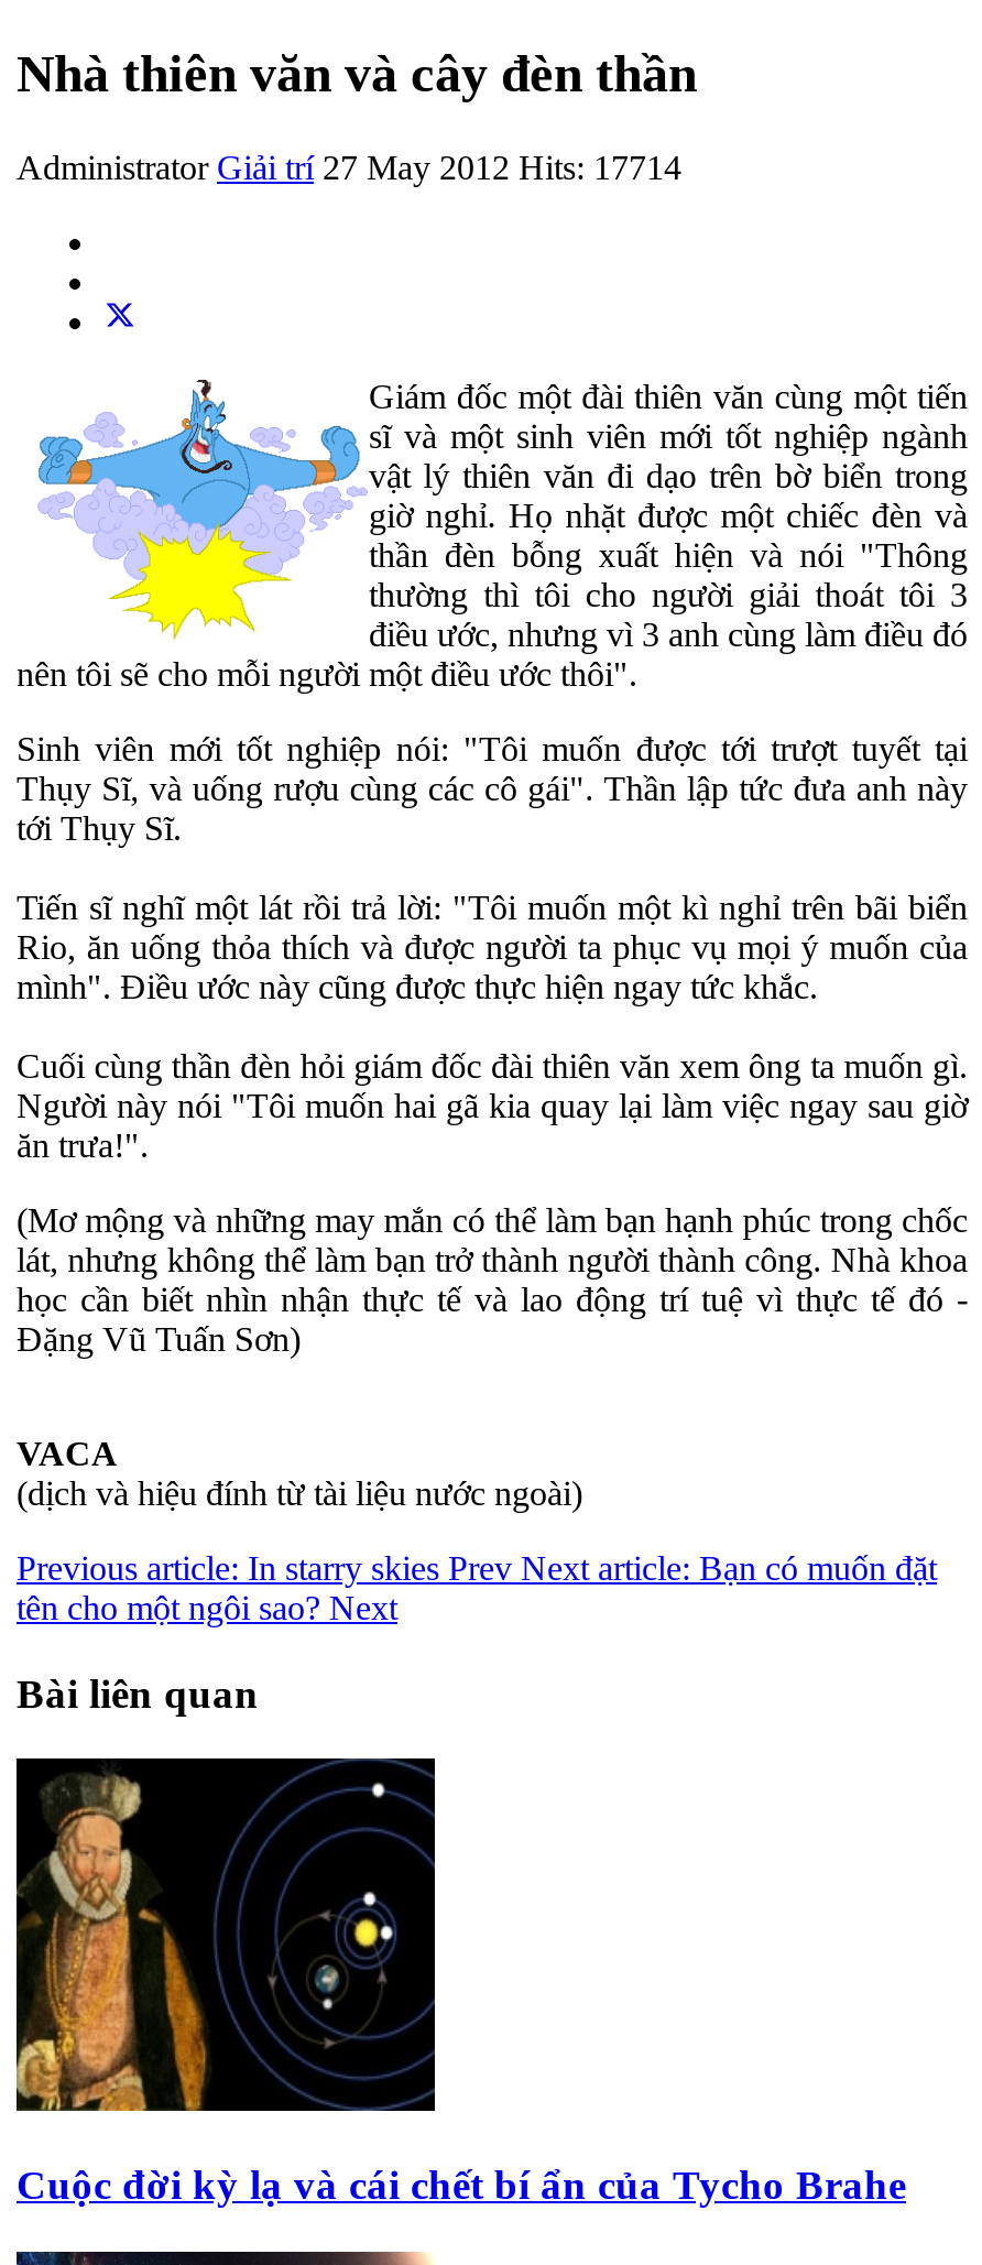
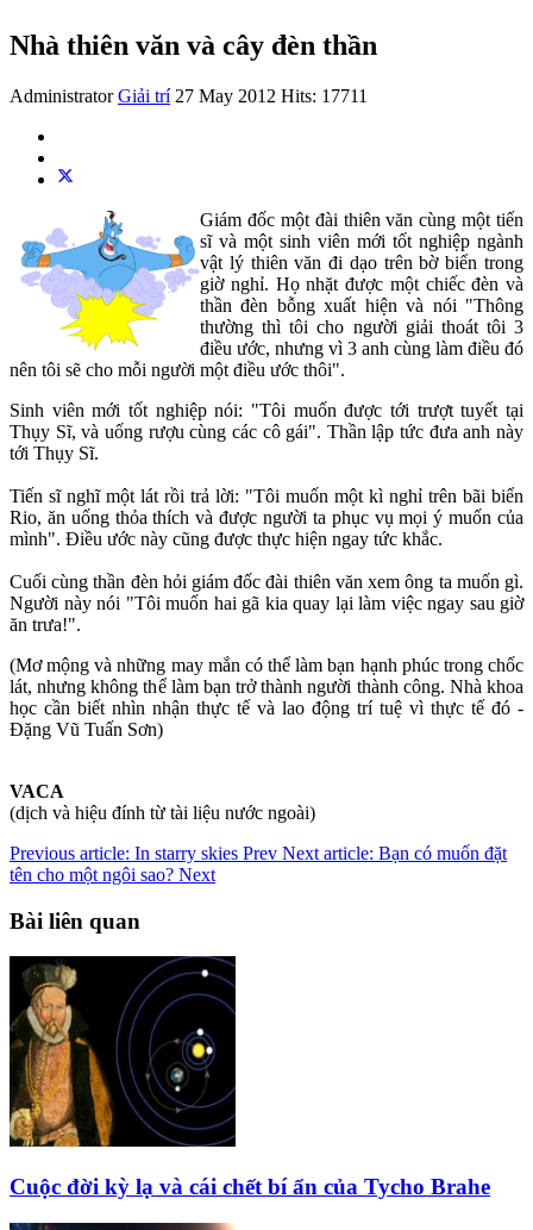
[17,148,681,186] Administrator Giải trí 27 May 2012 Hits: 17714 -> [10,85,368,106] Administrator Giải trí 27 May 2012 Hits: 17711

